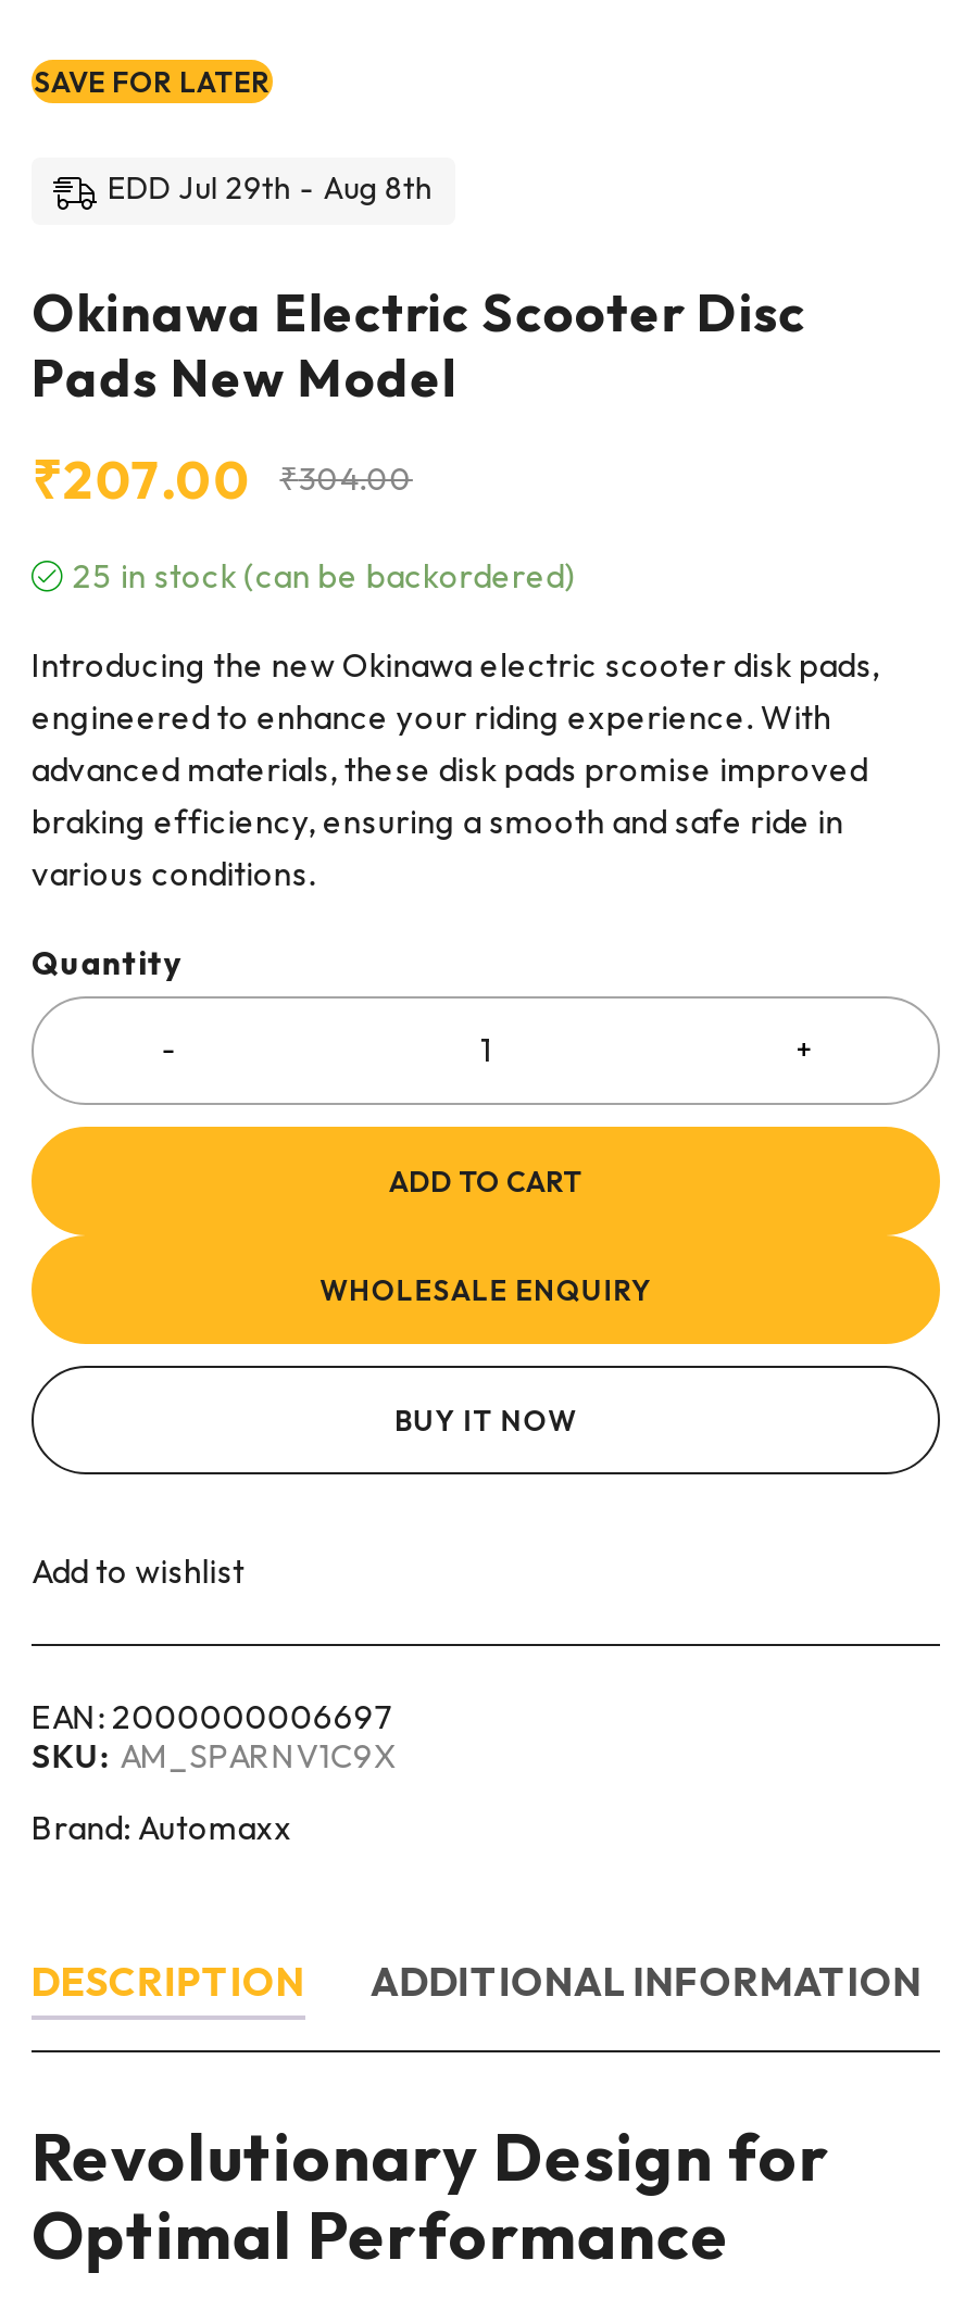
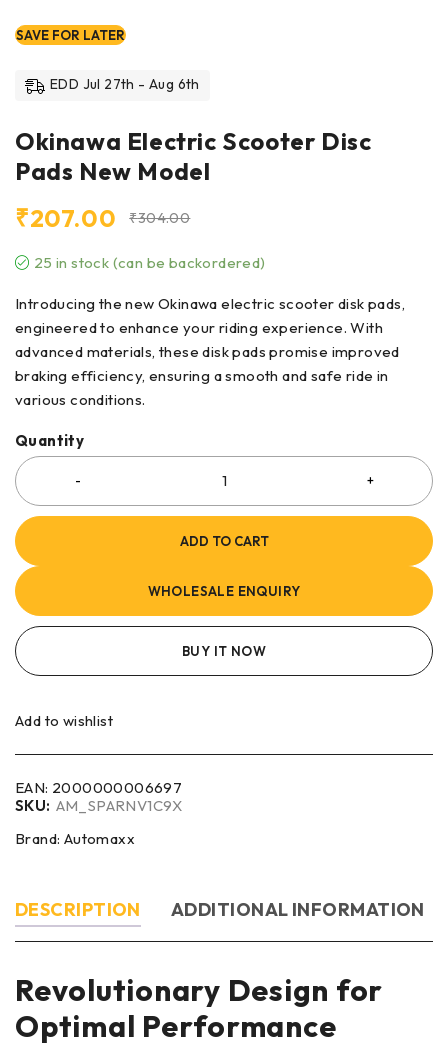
[108,168,433,208] EDD Jul 29th - Aug 8th -> [50,75,200,93] EDD Jul 27th - Aug 6th

